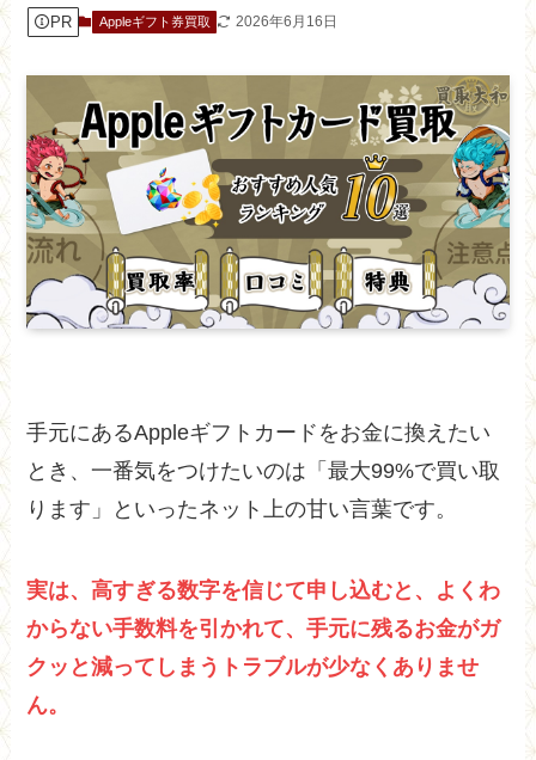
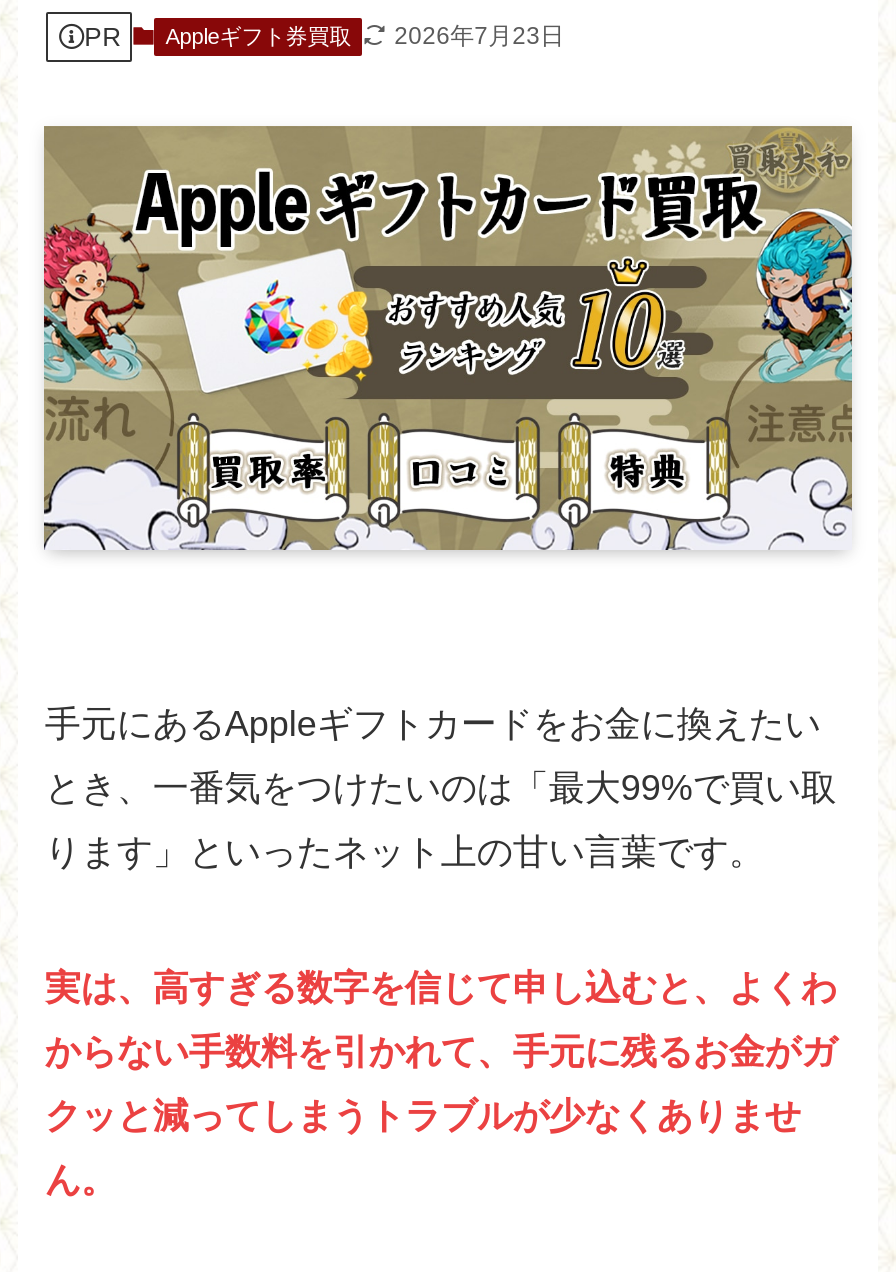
[50,13,338,31] PR Appleギフト券買取 2026年6月16日 -> [84,22,564,52] PR Appleギフト券買取 2026年7月23日

